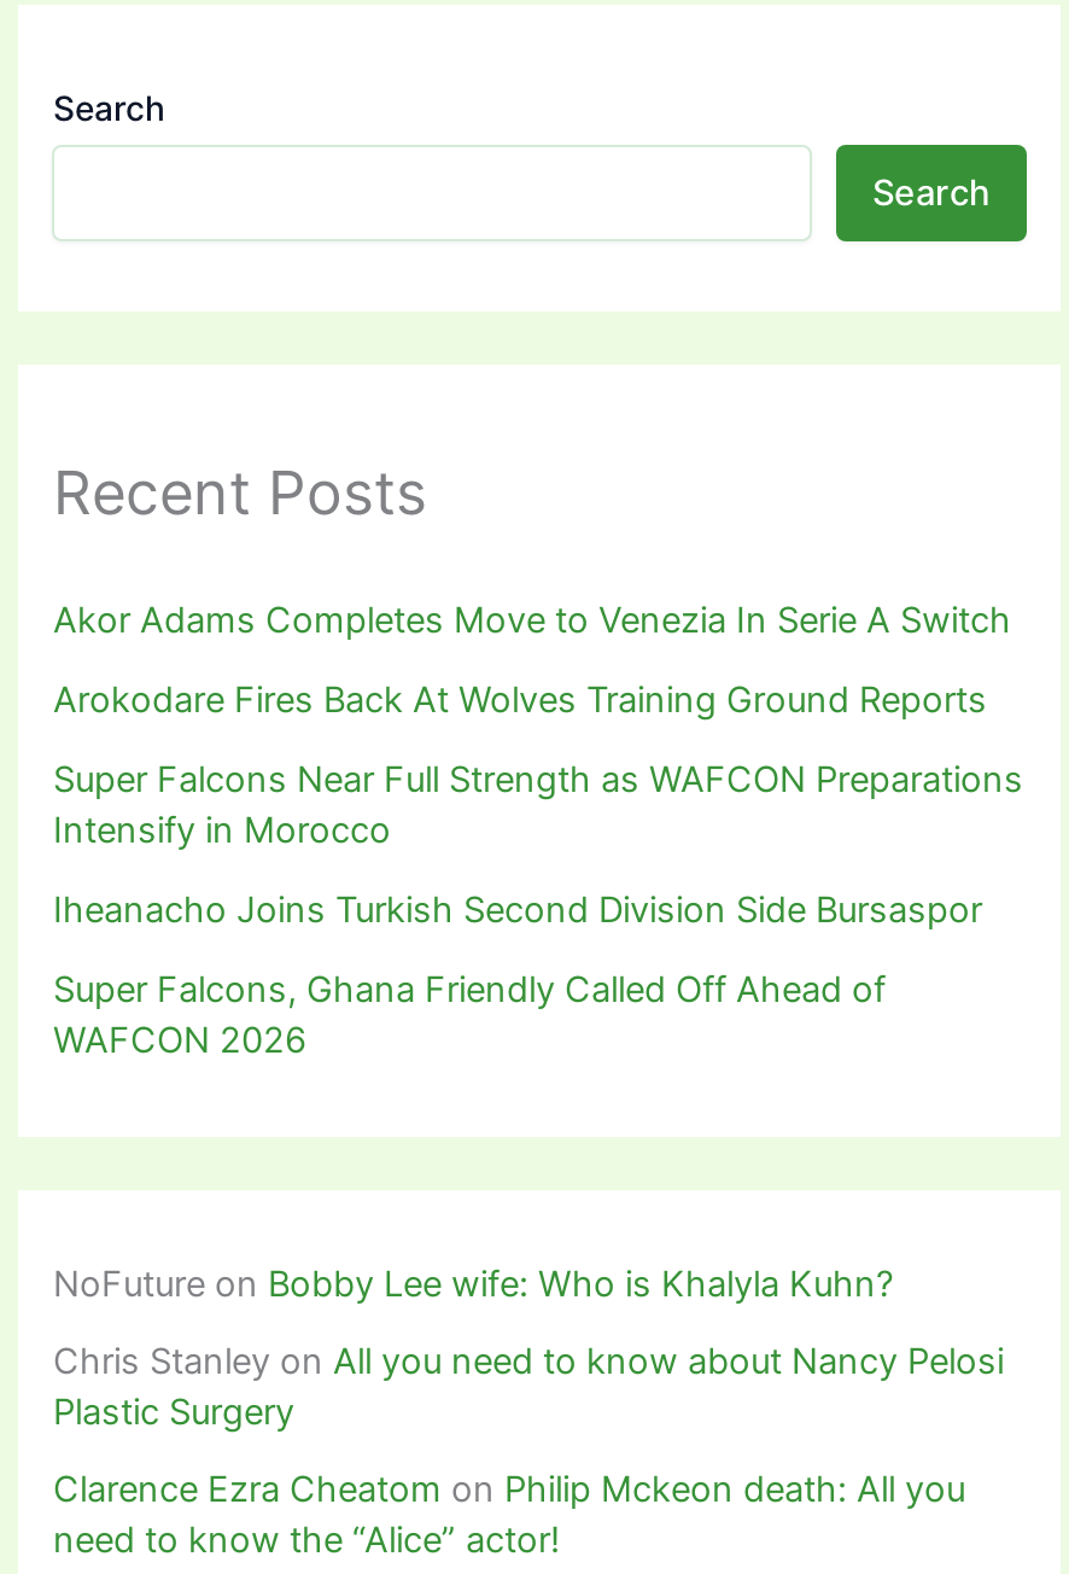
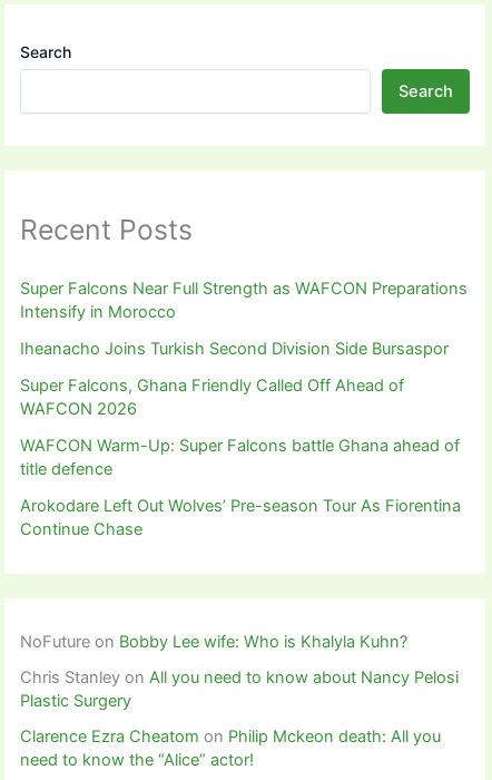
[53,597,1011,721] Akor Adams Completes Move to Venezia In Serie A Switch | Arokodare Fires Back At Wolves Training Ground Reports -> none
moved [53,757,1023,1061] -> [21,278,468,418]: Super Falcons Near Full Strength as WAFCON Preparations | Intensify in Morocco | Iheanacho Joins Turkish Second Division Side Bursaspor | Super Falcons, Ghana Friendly Called Off Ahead of | WAFCON 2026
none -> [21,435,461,539] WAFCON Warm-Up: Super Falcons battle Ghana ahead of | title defence | Arokodare Left Out Wolves’ Pre-season Tour As Fiorentina | Continue Chase

